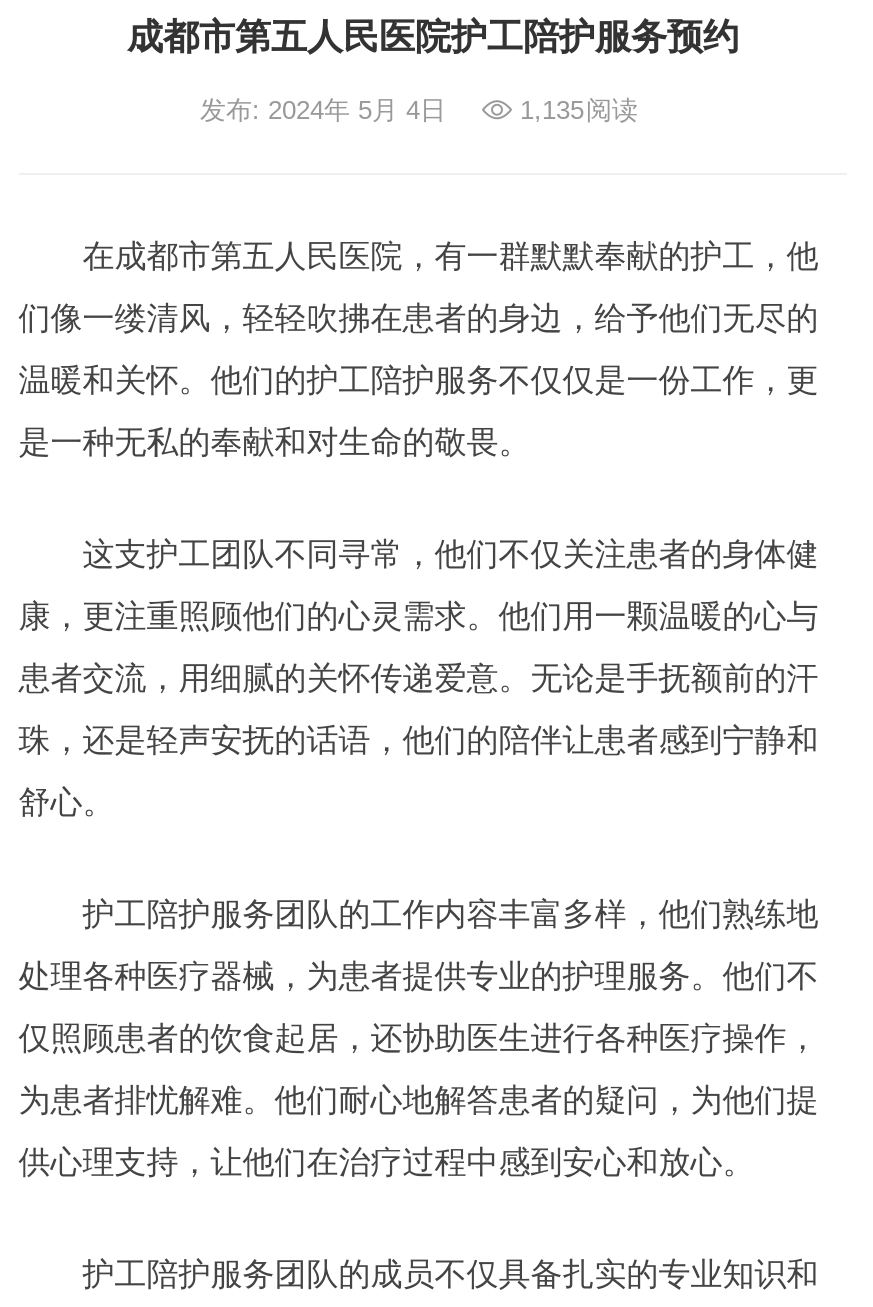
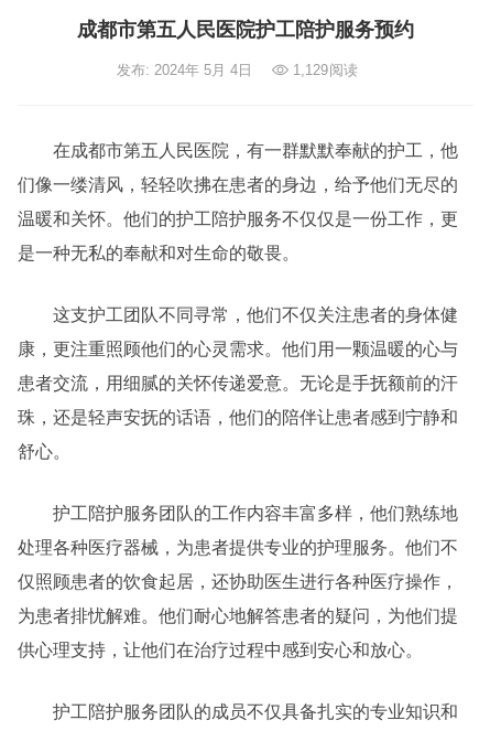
[200,95,638,125] 发布: 2024年 5月 4日 1,135阅读 -> [117,62,358,78] 发布: 2024年 5月 4日 1,129阅读

